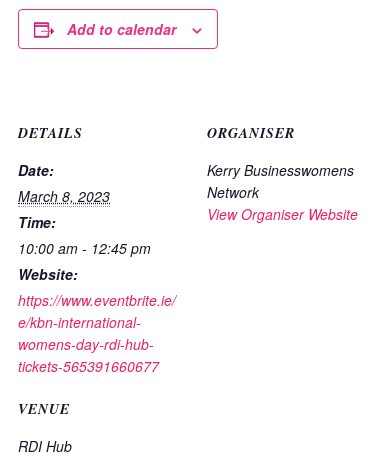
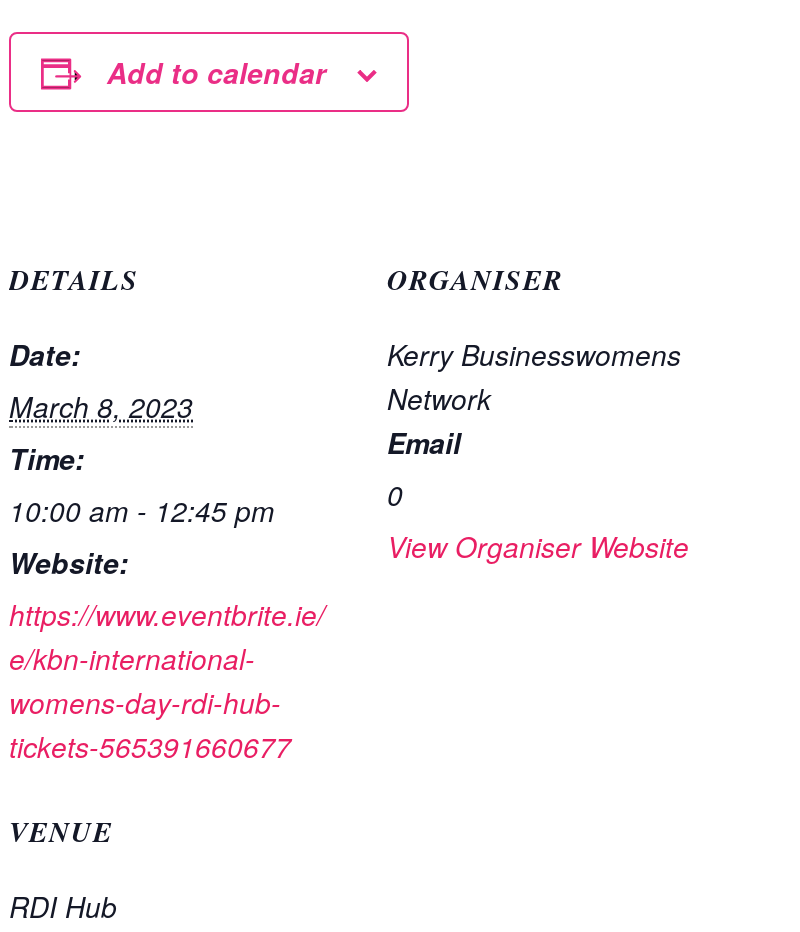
none -> [387,422,461,514] Email | 0
moved [207,204,358,224] -> [387,526,689,566]: View Organiser Website

